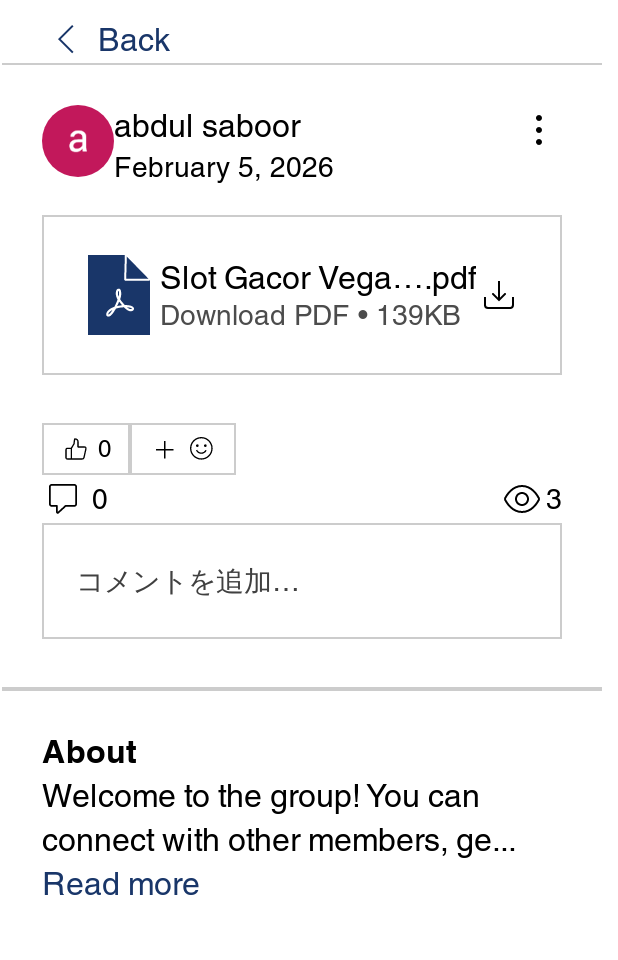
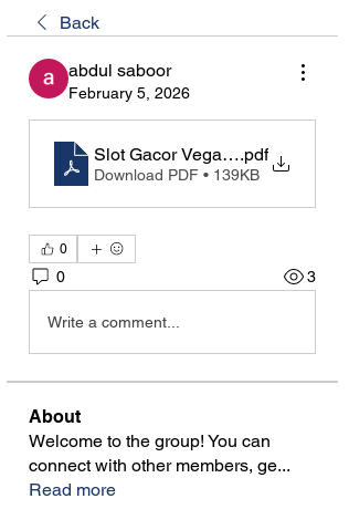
[76,564,300,596] コメントを追加… -> [47,313,180,330] Write a comment...

